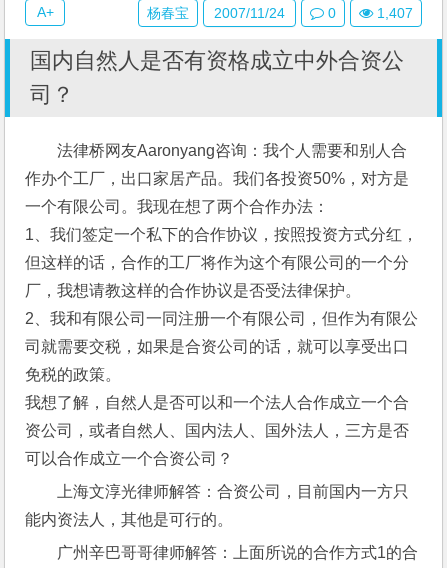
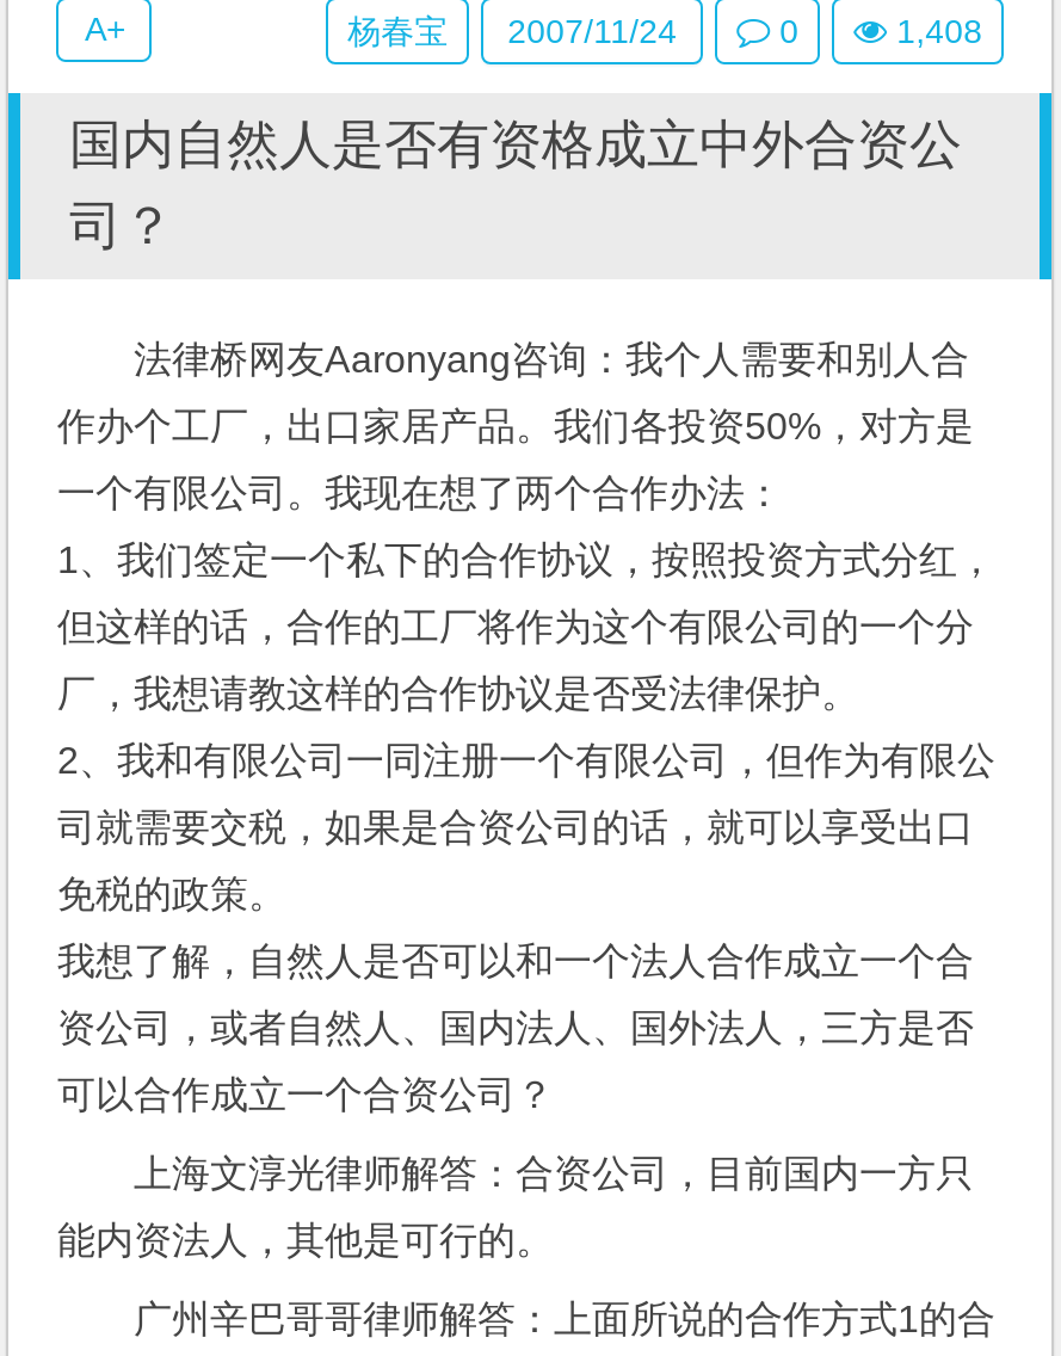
[373,5,413,21] 1,407 -> [887,12,982,50] 1,408

